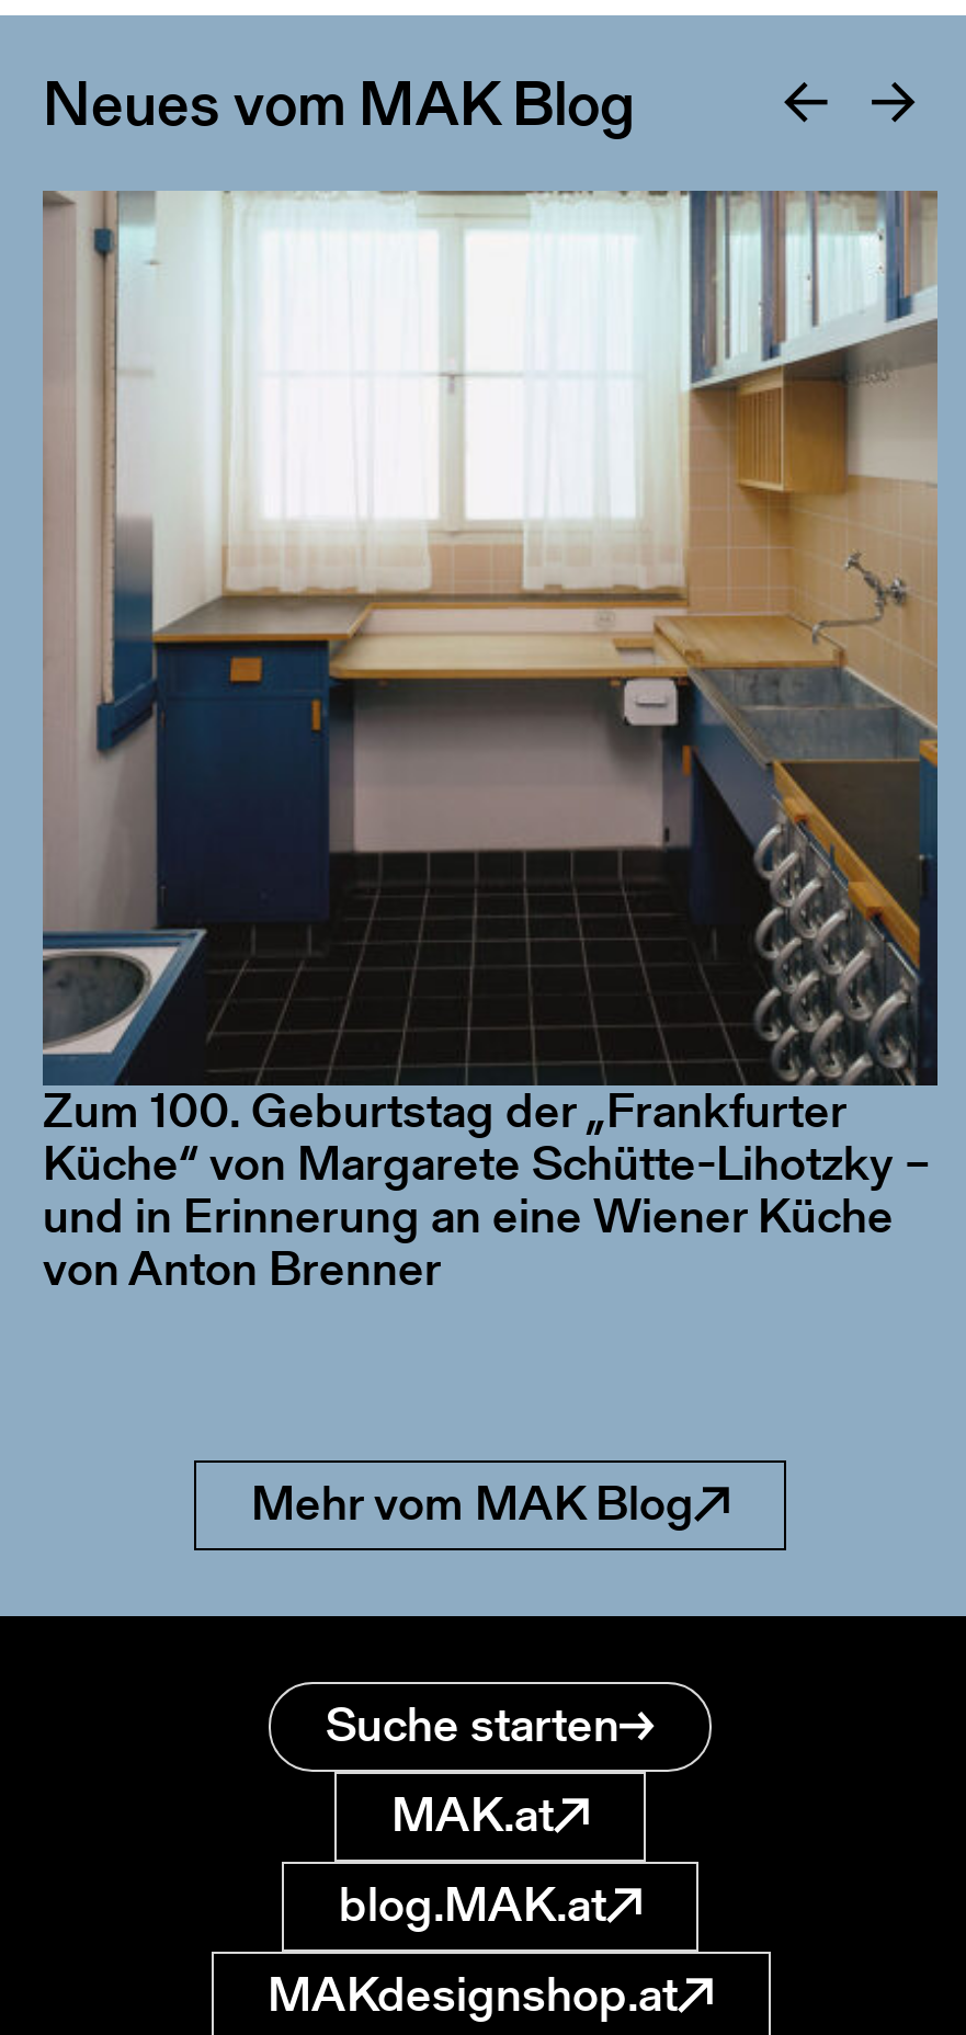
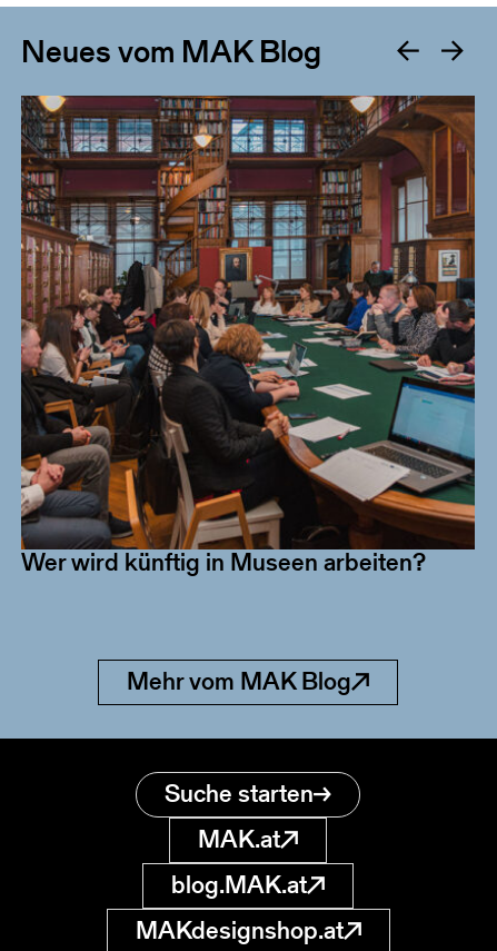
[43,191,940,1079] [image] -> [20,95,476,484] [image]
[43,1077,931,1303] Zum 100. Geburtstag der „Frankfurter | Küche“ von Margarete Schütte-Lihotzky – | und in Erinnerung an eine Wiener Küche | von Anton Brenner -> [21,545,426,579] Wer wird künftig in Museen arbeiten?

